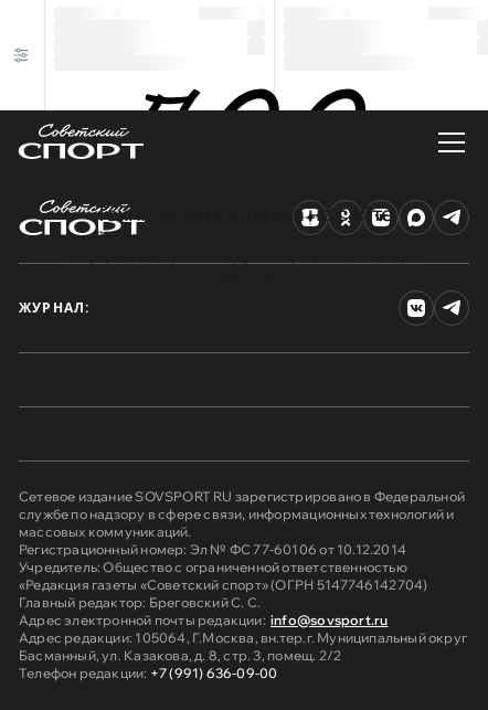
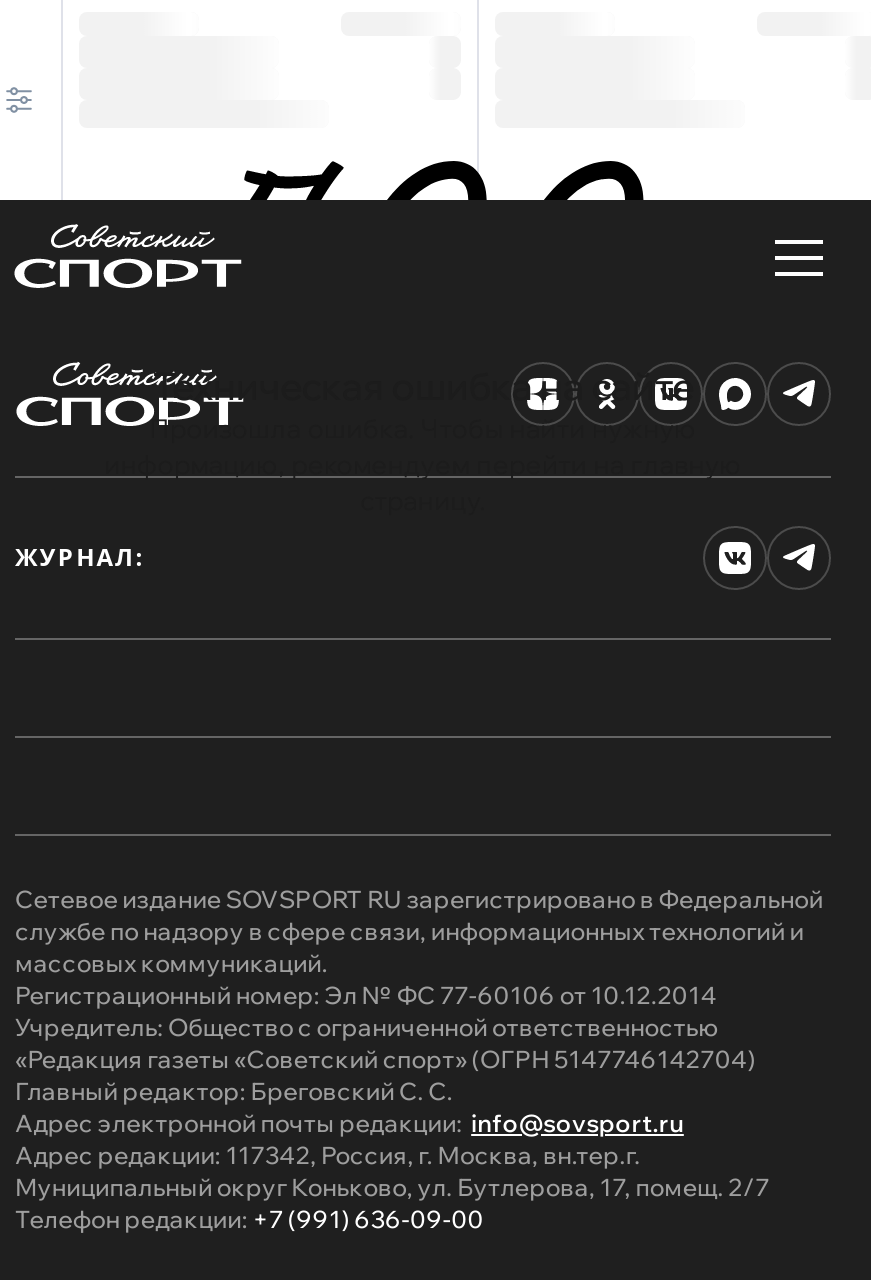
[19,629,467,664] Адрес редакции: 105064, Г.Москва, вн.тер.г. Муниципальный округ | Басманный, ул. Казакова, д. 8, стр. 3, помещ. 2/2 -> [15,1140,770,1202] Адрес редакции: 117342, Россия, г. Москва, вн.тер.г. | Муниципальный округ Коньково, ул. Бутлерова, 17, помещ. 2/7

